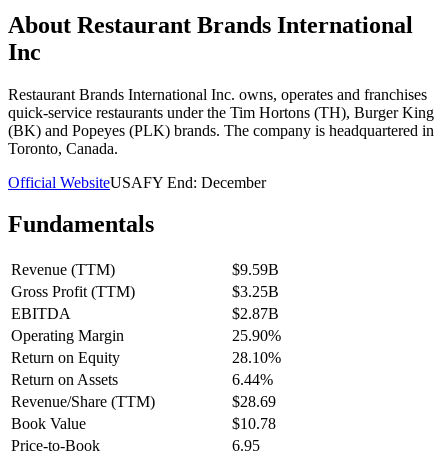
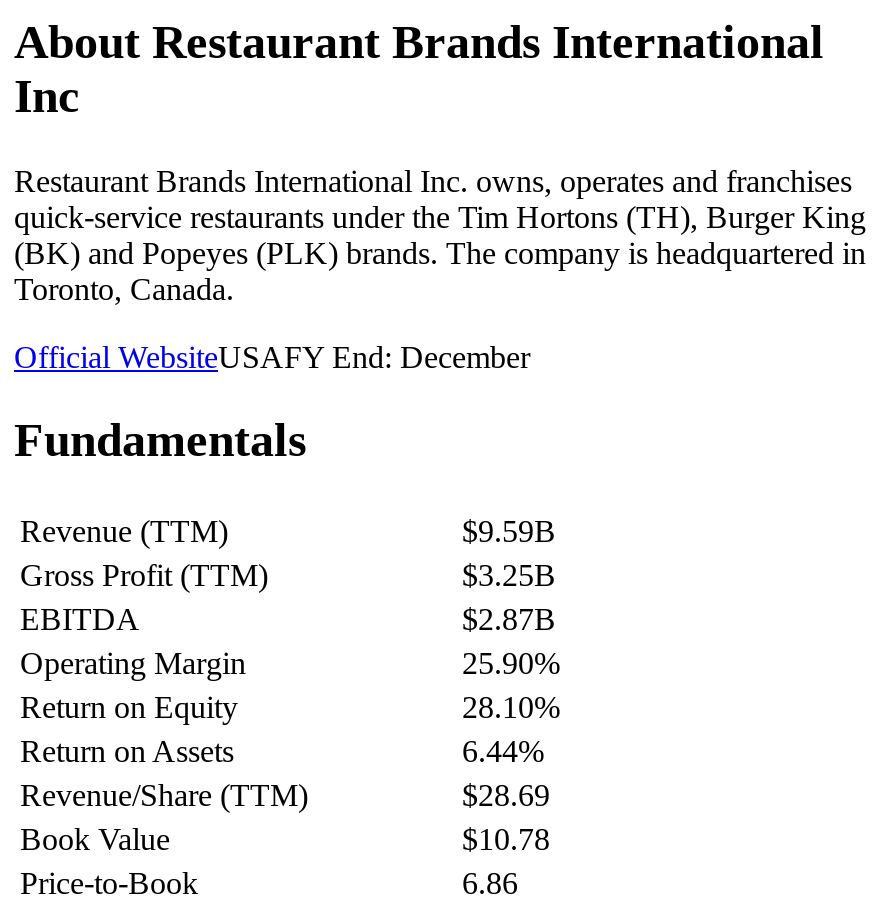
[232,437,260,454] 6.95 -> [462,867,518,901] 6.86

